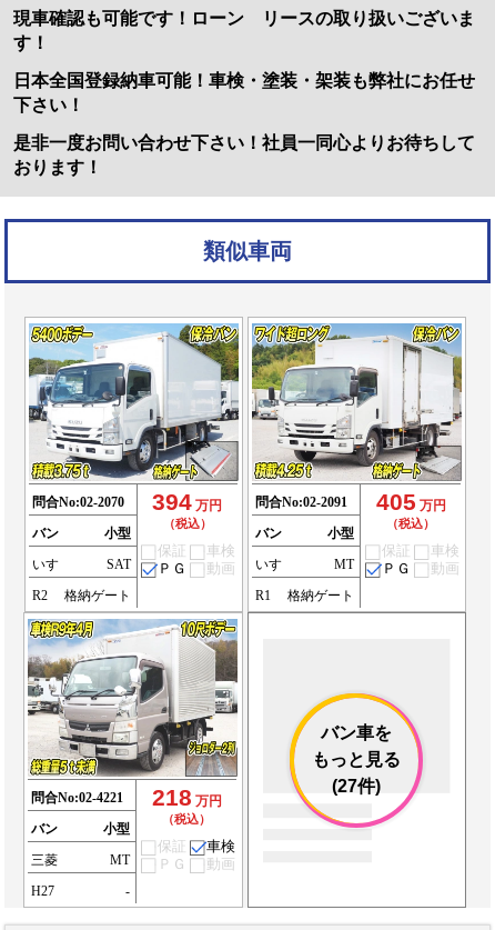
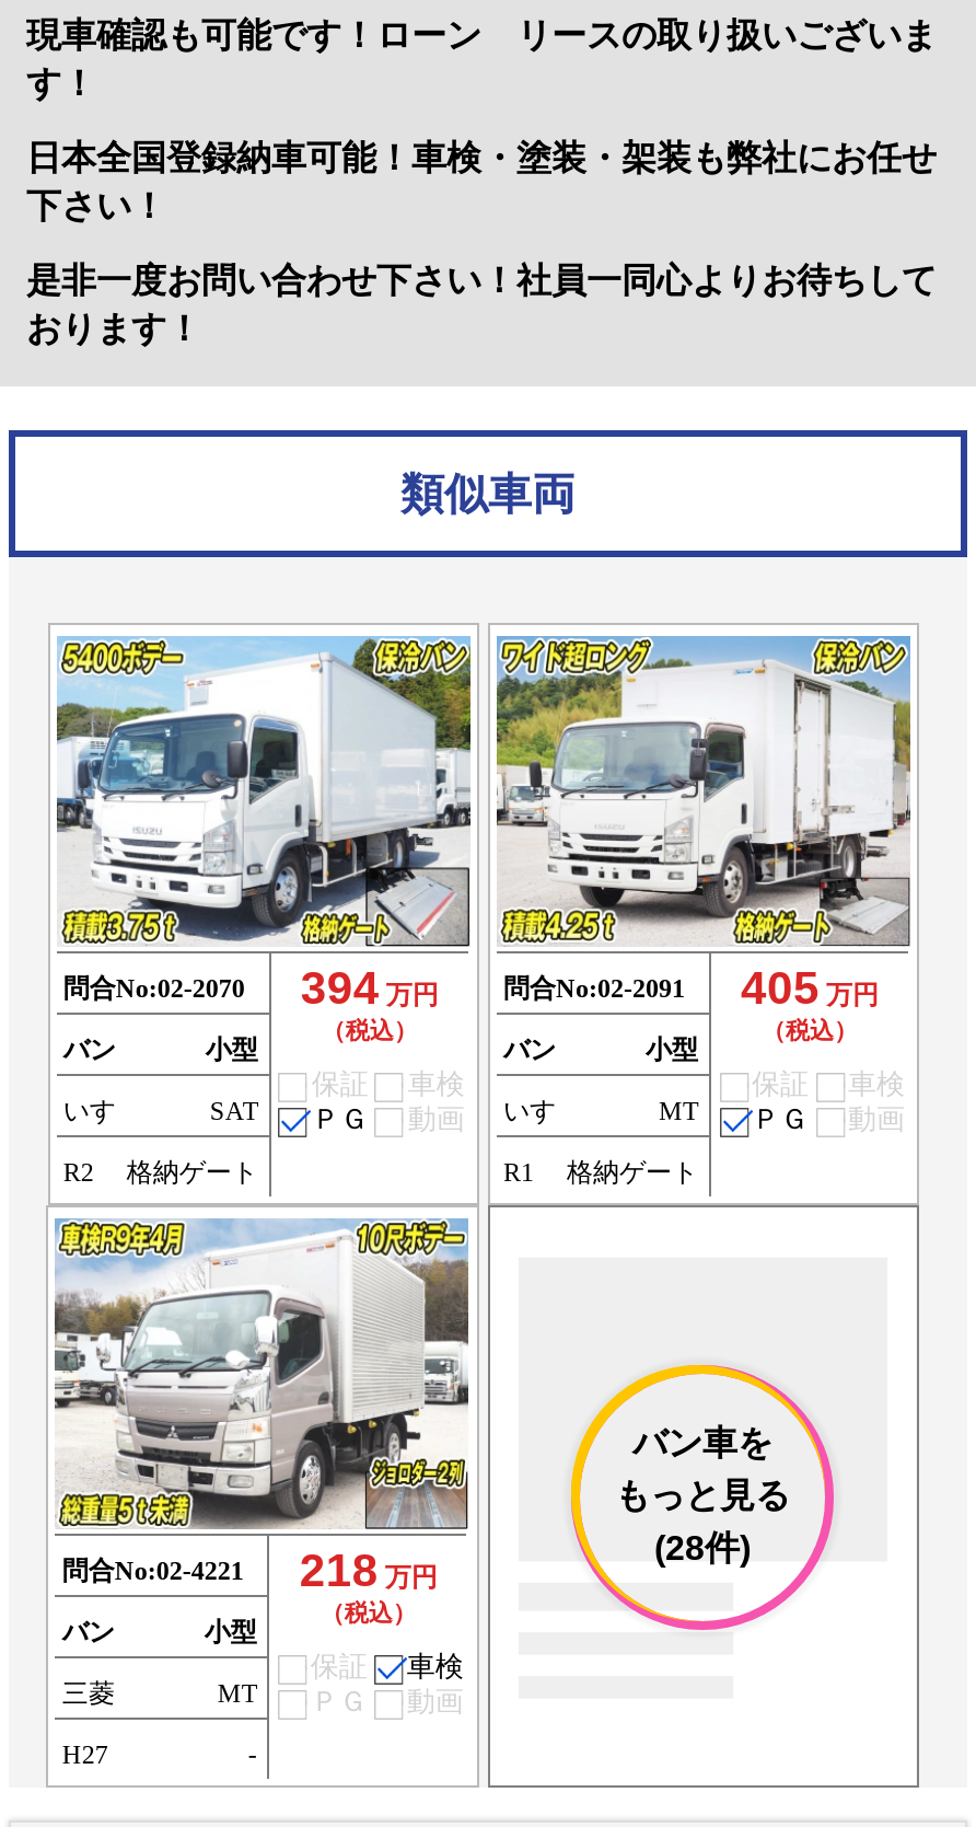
[332,777,381,796] (27件) -> [654,1530,751,1568] (28件)

